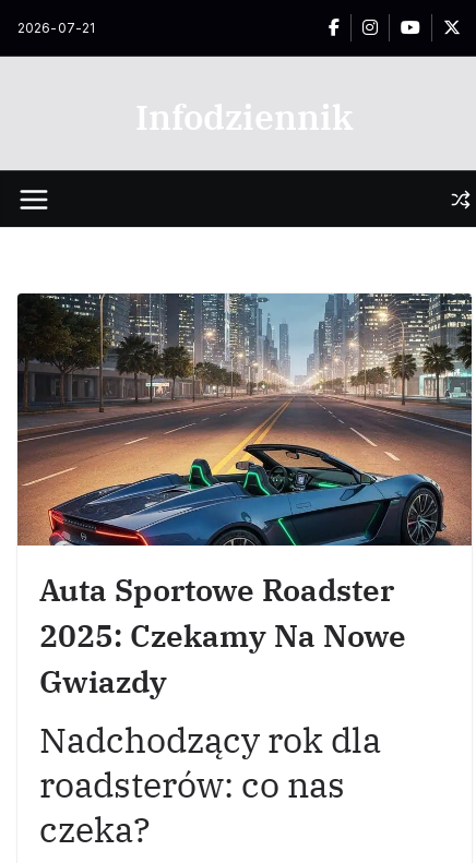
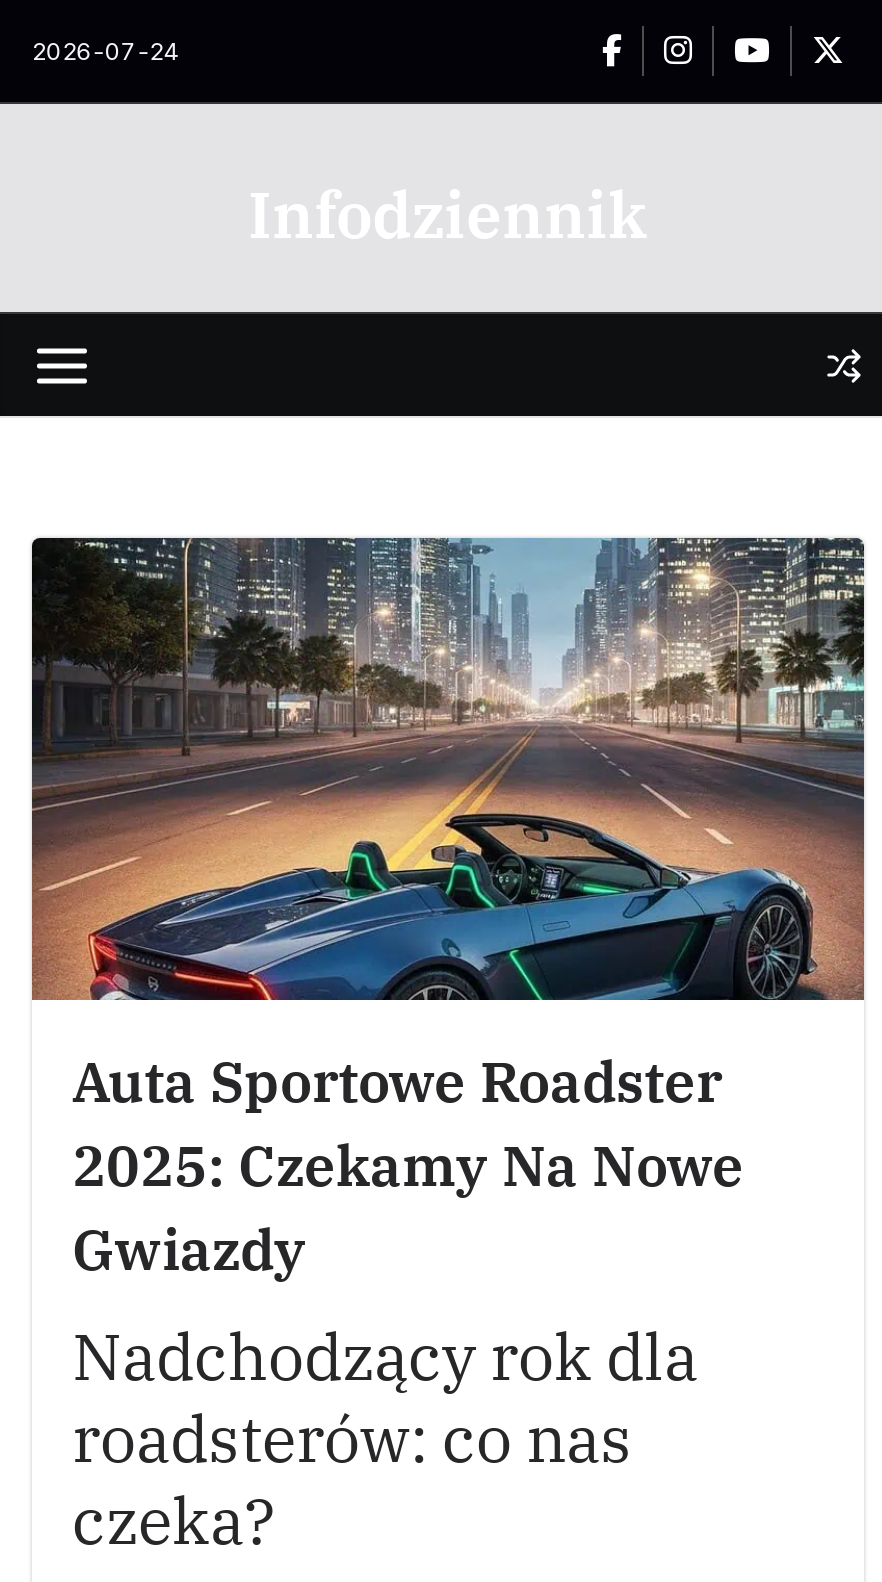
[17,20,95,36] 2026-07-21 -> [32,36,180,66] 2026-07-24

